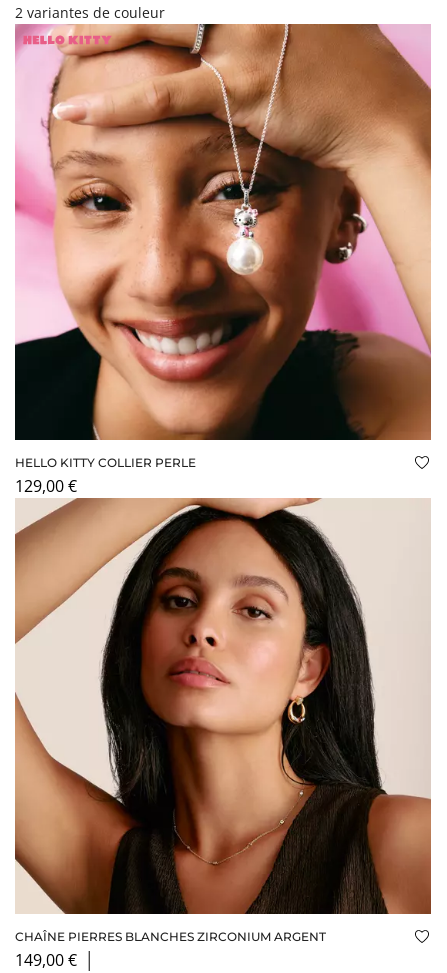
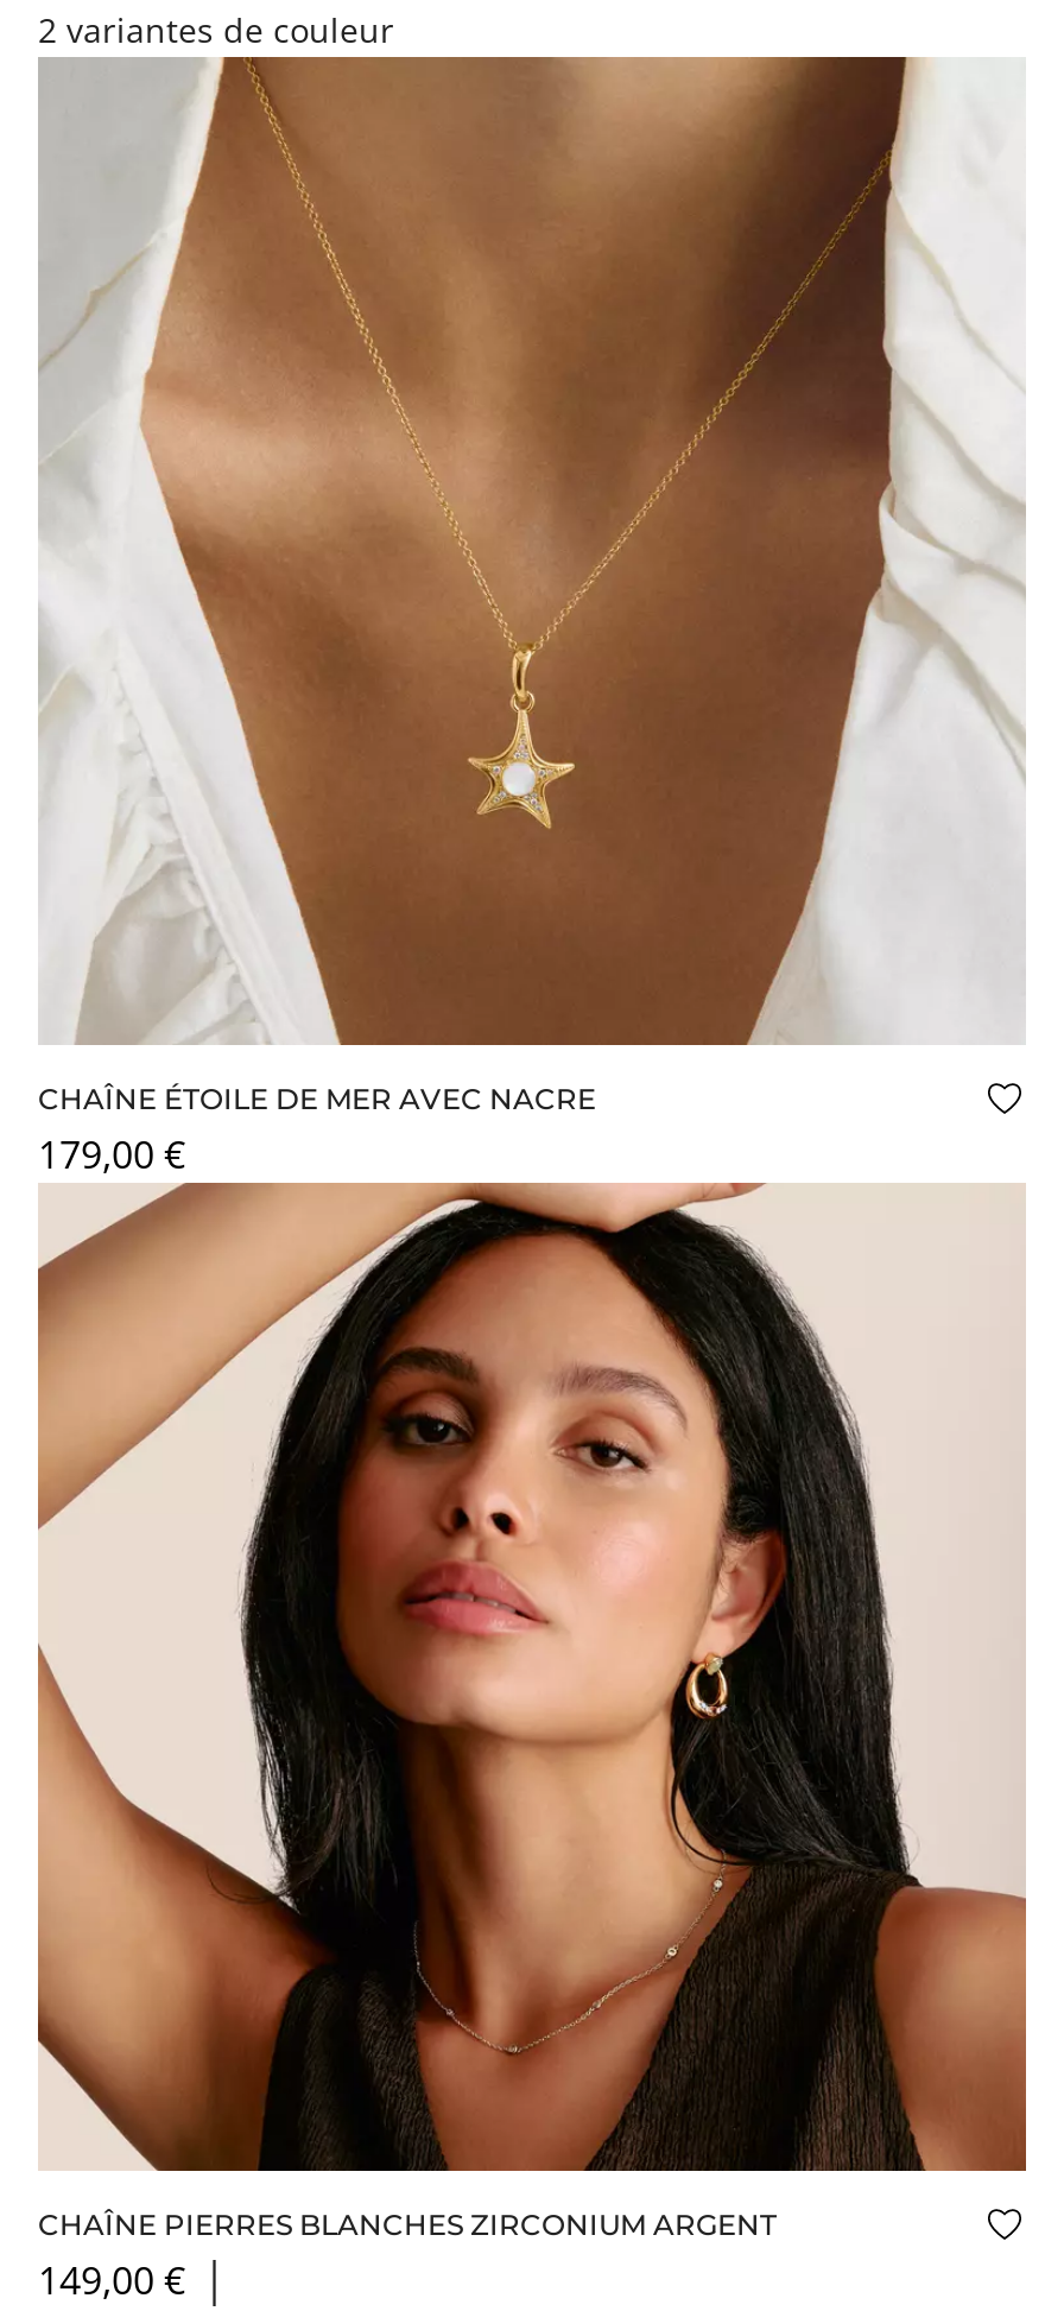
[14,23,432,497] [image] | HELLO KITTY COLLIER PERLE | 129,00 € -> [38,55,1026,1180] [image] | CHAÎNE ÉTOILE DE MER AVEC NACRE | 179,00 €

